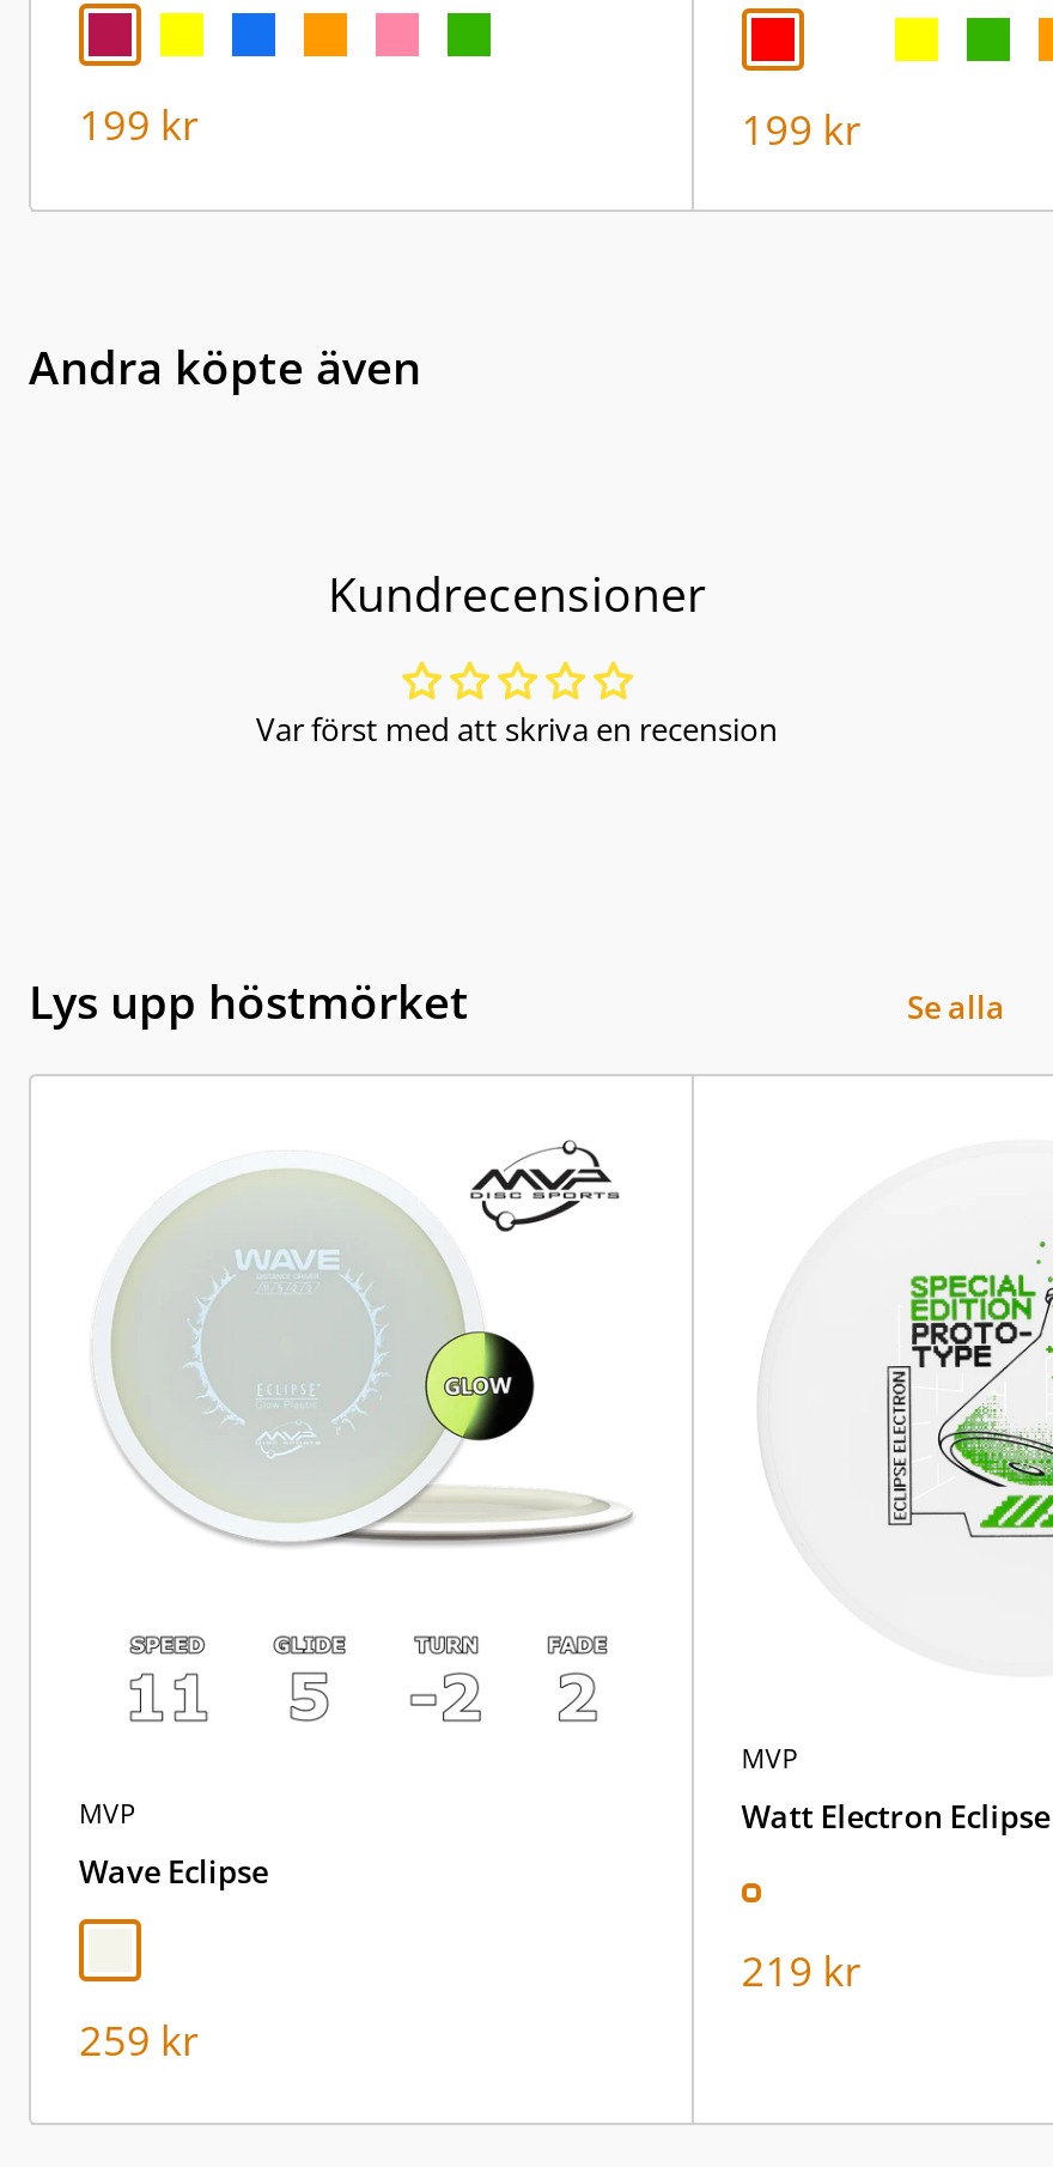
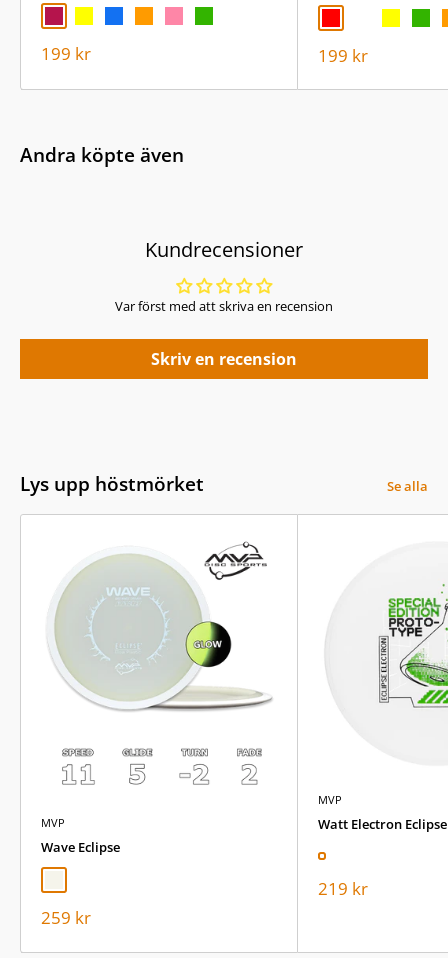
none -> [151,348,297,370] Skriv en recension

